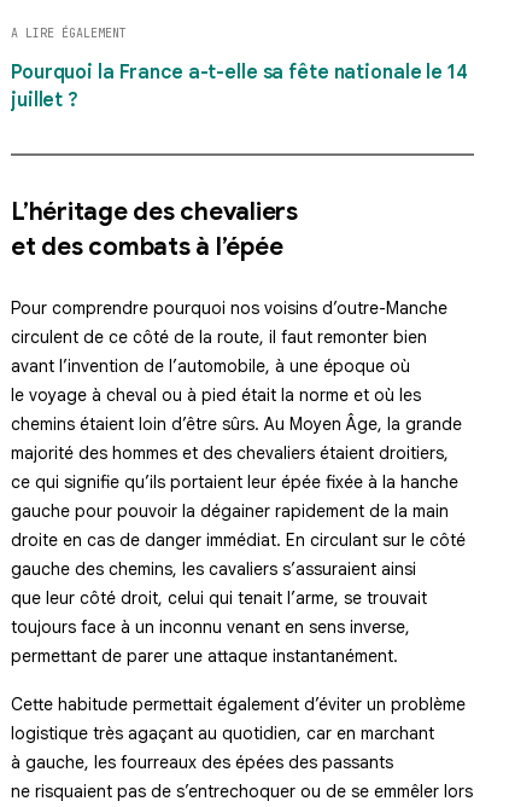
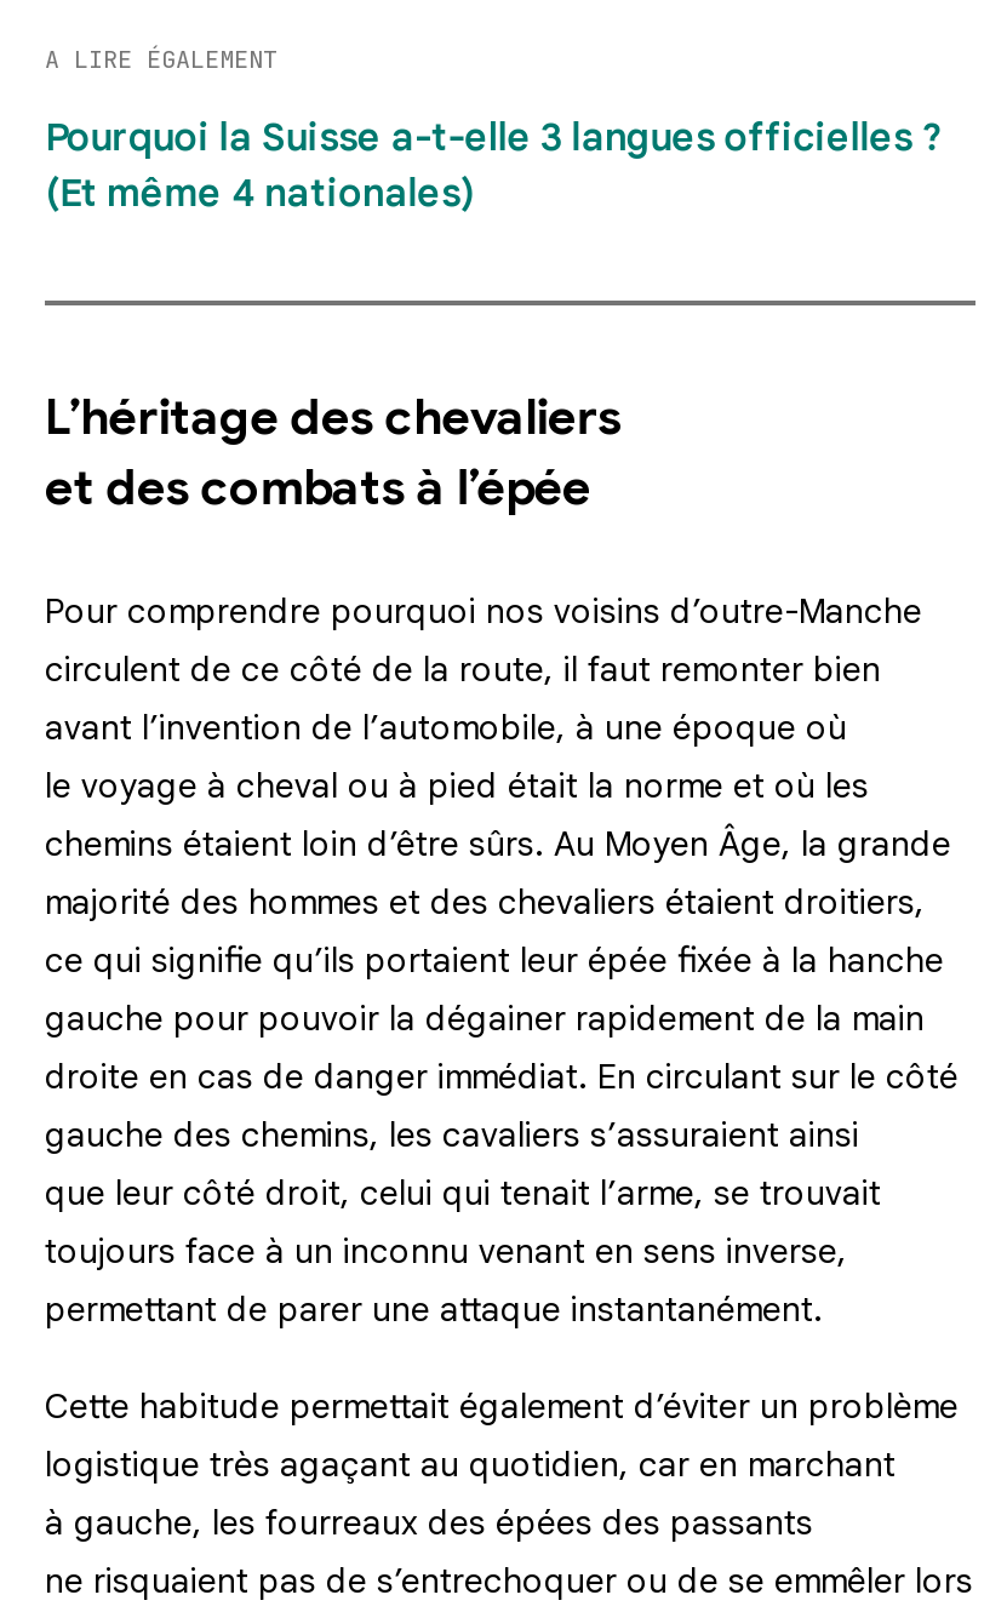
[11,60,468,112] Pourquoi la France a-t-elle sa fête nationale le 14 | juillet ? -> [45,114,943,218] Pourquoi la Suisse a-t-elle 3 langues officielles ? | (Et même 4 nationales)

